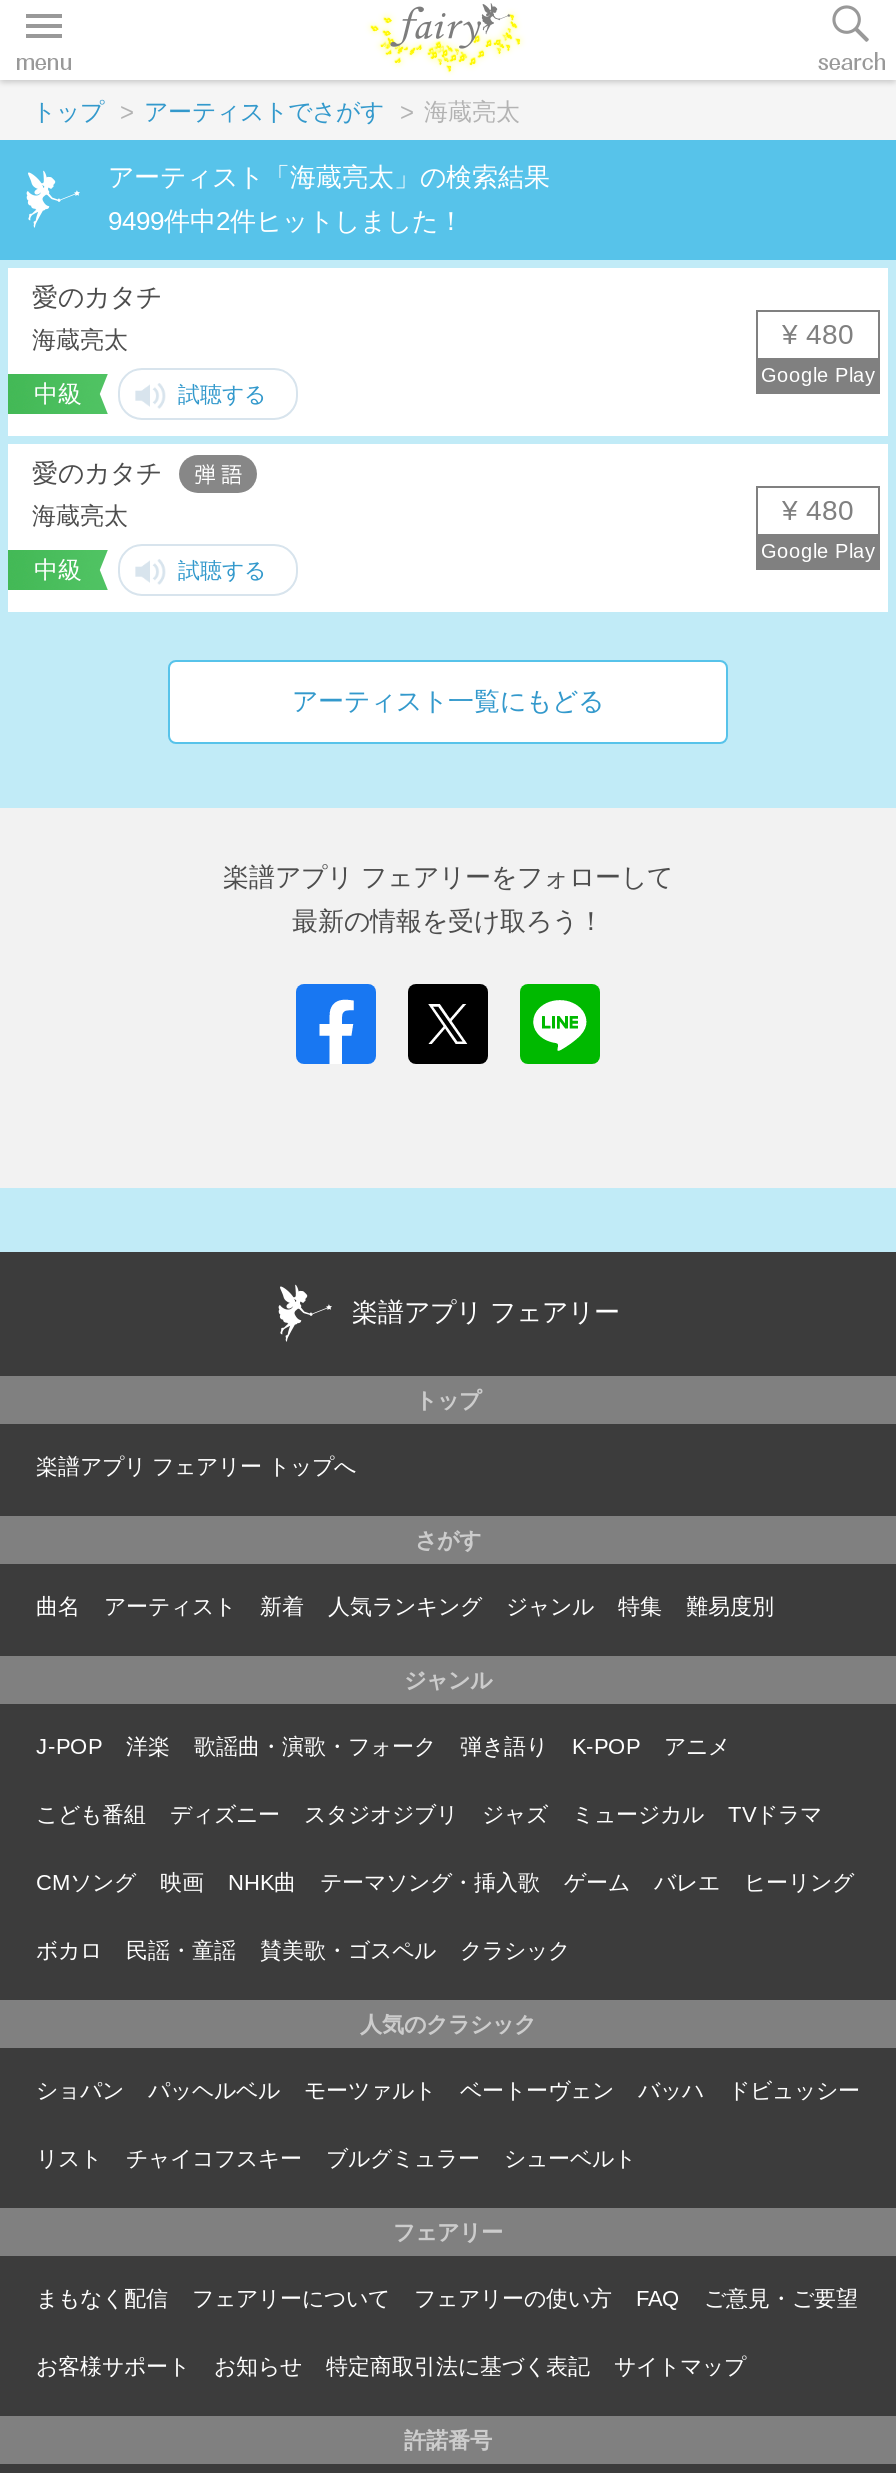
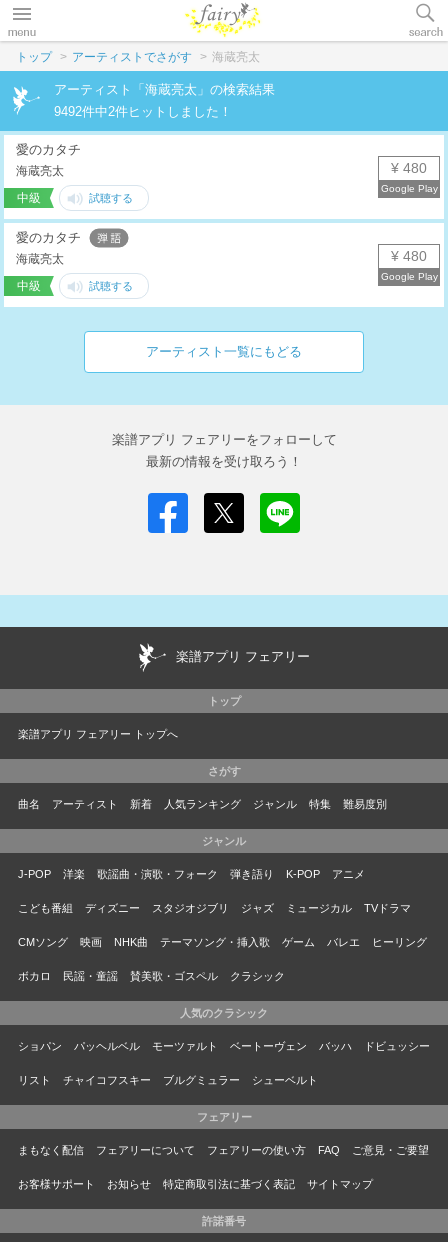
[108,206,464,236] 9499件中2件ヒットしました！ -> [54,104,232,119] 9492件中2件ヒットしました！

